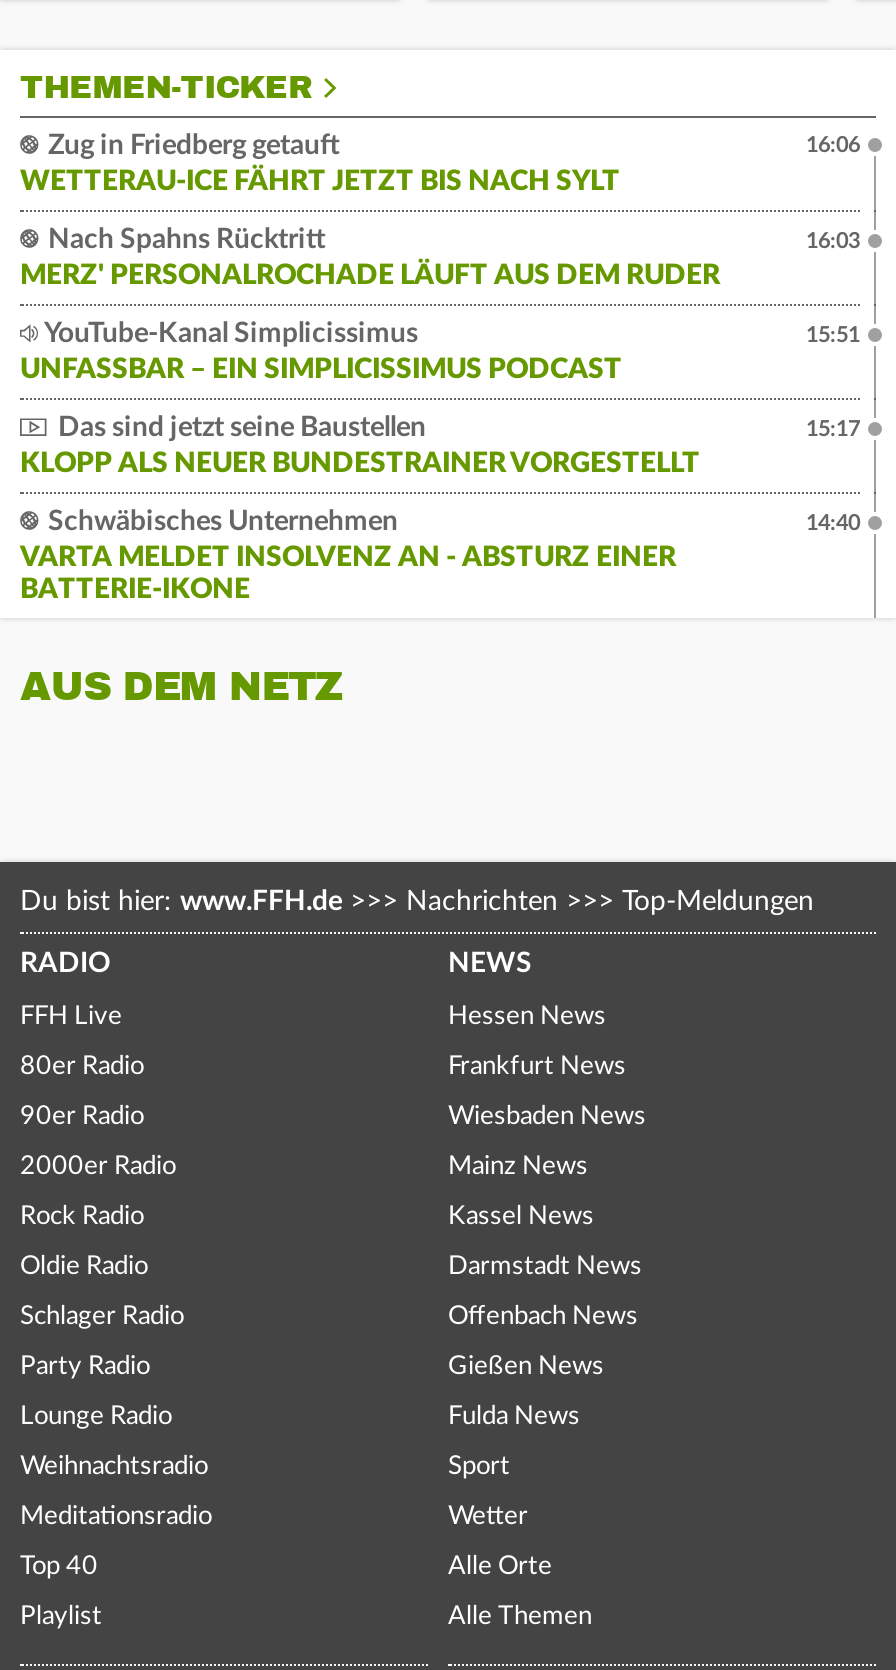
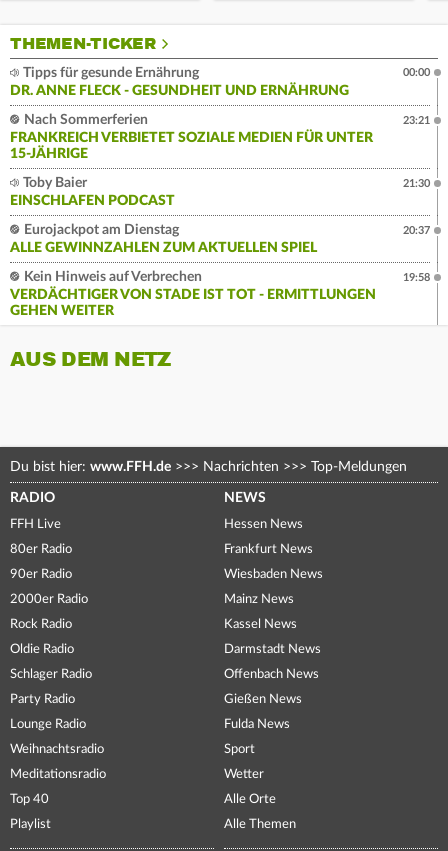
[20,133,620,197] Zug in Friedberg getauft | WETTERAU-ICE FÄHRT JETZT BIS NACH SYLT -> [10,66,349,98] Tipps für gesunde Ernährung | DR. ANNE FLECK - GESUNDHEIT UND ERNÄHRUNG
[806,135,860,157] 16:06 -> [403,67,430,78] 00:00
[20,227,720,291] Nach Spahns Rücktritt | MERZ' PERSONALROCHADE LÄUFT AUS DEM RUDER -> [10,113,373,161] Nach Sommerferien | FRANKREICH VERBIETET SOZIALE MEDIEN FÜR UNTER | 15-JÄHRIGE
[806,231,860,253] 16:03 -> [403,115,430,126] 23:21
[20,321,622,385] YouTube-Kanal Simplicissimus | UNFASSBAR – EIN SIMPLICISSIMUS PODCAST -> [10,176,175,208] Toby Baier | EINSCHLAFEN PODCAST
[806,325,860,347] 15:51 -> [403,178,430,189] 21:30
[20,415,700,479] Das sind jetzt seine Baustellen | KLOPP ALS NEUER BUNDESTRAINER VORGESTELLT -> [10,223,317,255] Eurojackpot am Dienstag | ALLE GEWINNZAHLEN ZUM AKTUELLEN SPIEL
[806,419,860,441] 15:17 -> [403,225,430,236] 20:37
[20,509,676,605] Schwäbisches Unternehmen | VARTA MELDET INSOLVENZ AN - ABSTURZ EINER | BATTERIE-IKONE -> [10,270,376,318] Kein Hinweis auf Verbrechen | VERDÄCHTIGER VON STADE IST TOT - ERMITTLUNGEN | GEHEN WEITER
[806,513,860,535] 14:40 -> [403,272,430,283] 19:58

